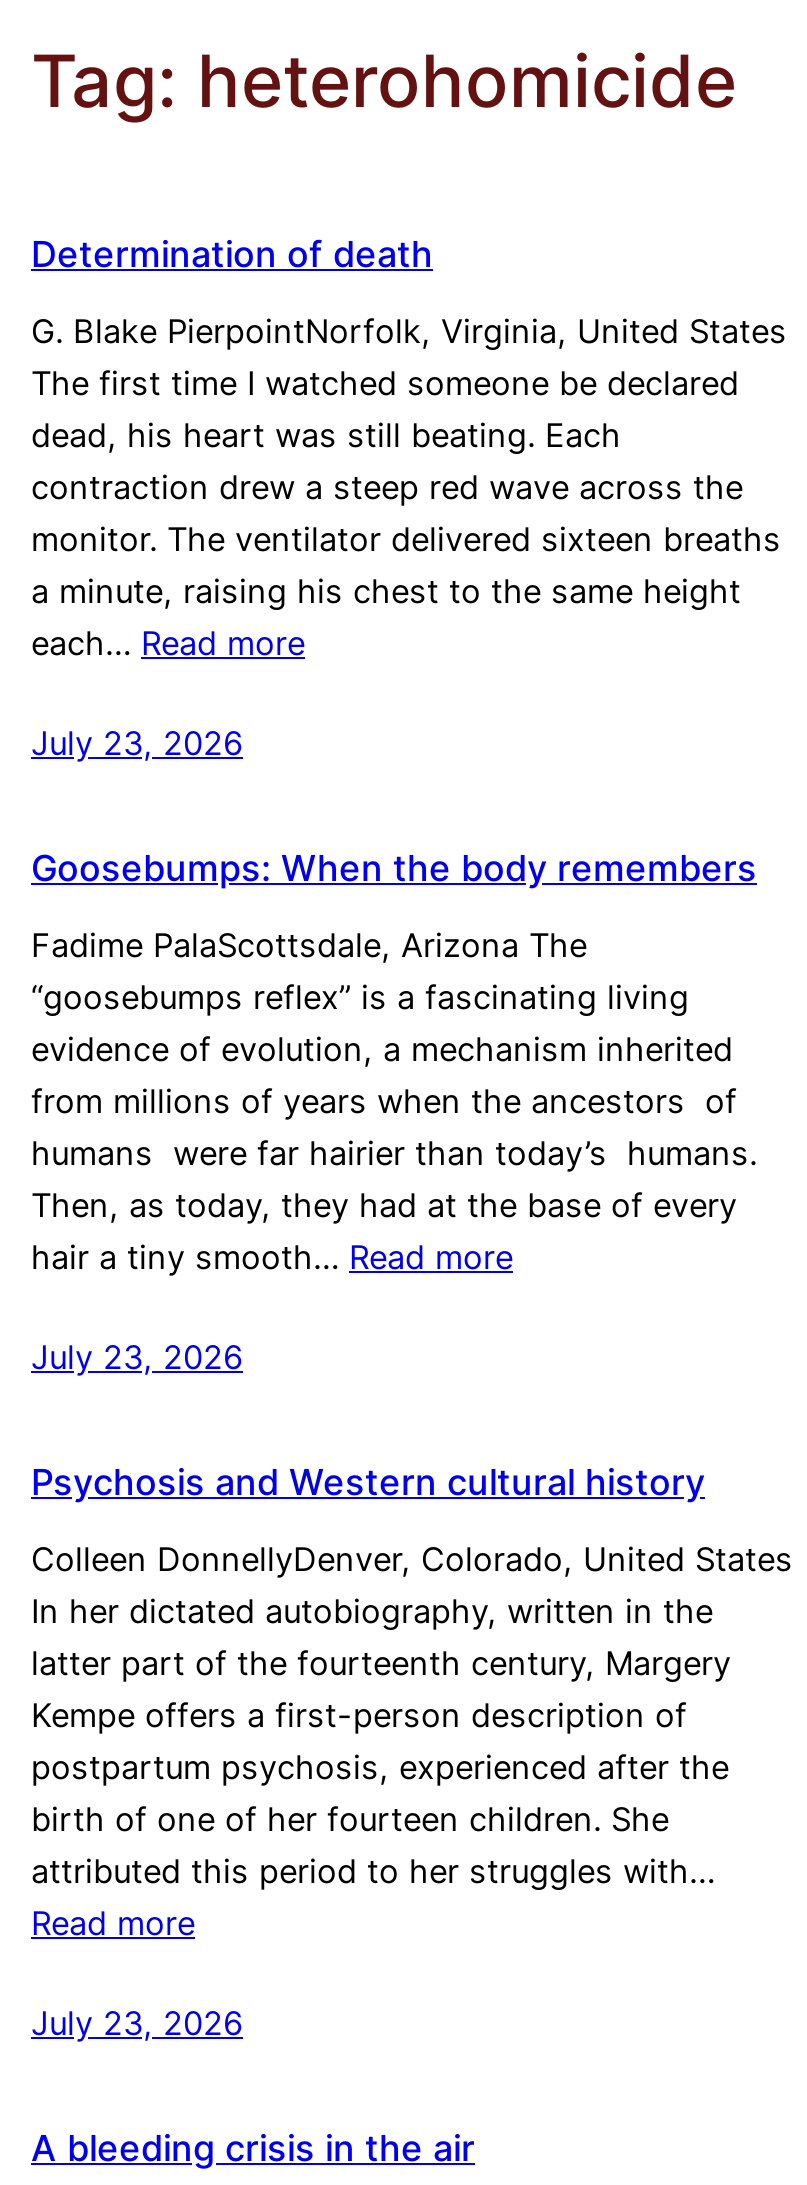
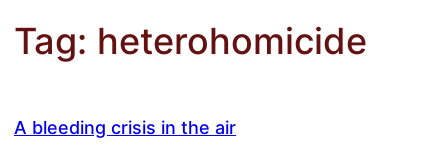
[31,234,793,2043] Determination of death | G. Blake PierpointNorfolk, Virginia, United States | The first time I watched someone be declared | dead, his heart was still beating. Each | contraction drew a steep red wave across the | monitor. The ventilator delivered sixteen breaths | a minute, raising his chest to the same height | each… Read more | July 23, 2026 | Goosebumps: When the body remembers | Fadime PalaScottsdale, Arizona The | “goosebumps reflex” is a fascinating living | evidence of evolution, a mechanism inherited | from millions of years when the ancestors of | humans were far hairier than today’s humans. | Then, as today, they had at the base of every | hair a tiny smooth… Read more | July 23, 2026 | Psychosis and Western cultural history | Colleen DonnellyDenver, Colorado, United States | In her dictated autobiography, written in the | latter part of the fourteenth century, Margery | Kempe offers a first-person description of | postpartum psychosis, experienced after the | birth of one of her fourteen children. She | attributed this period to her struggles with… | Read more | July 23, 2026 -> none

